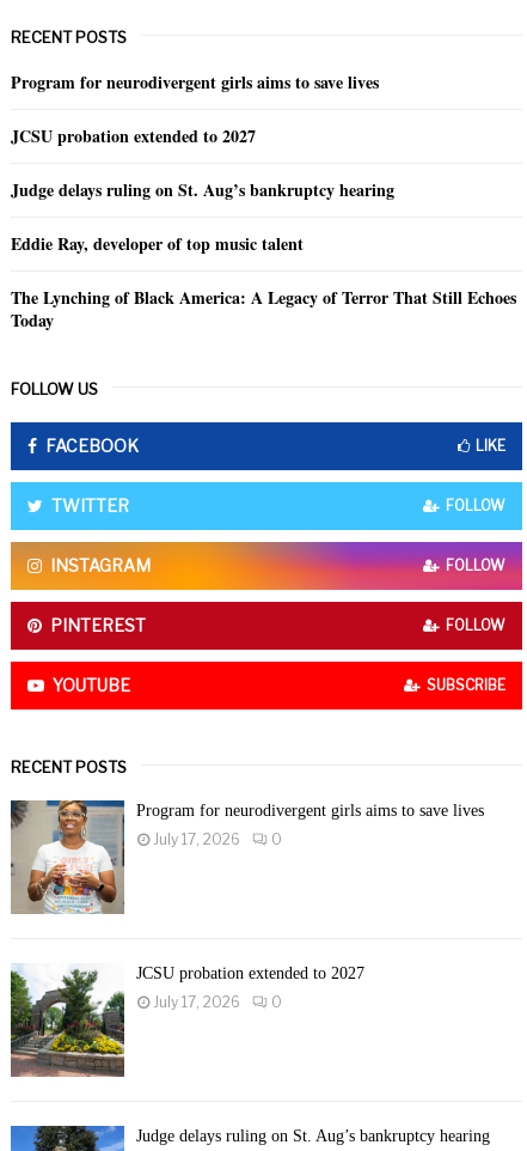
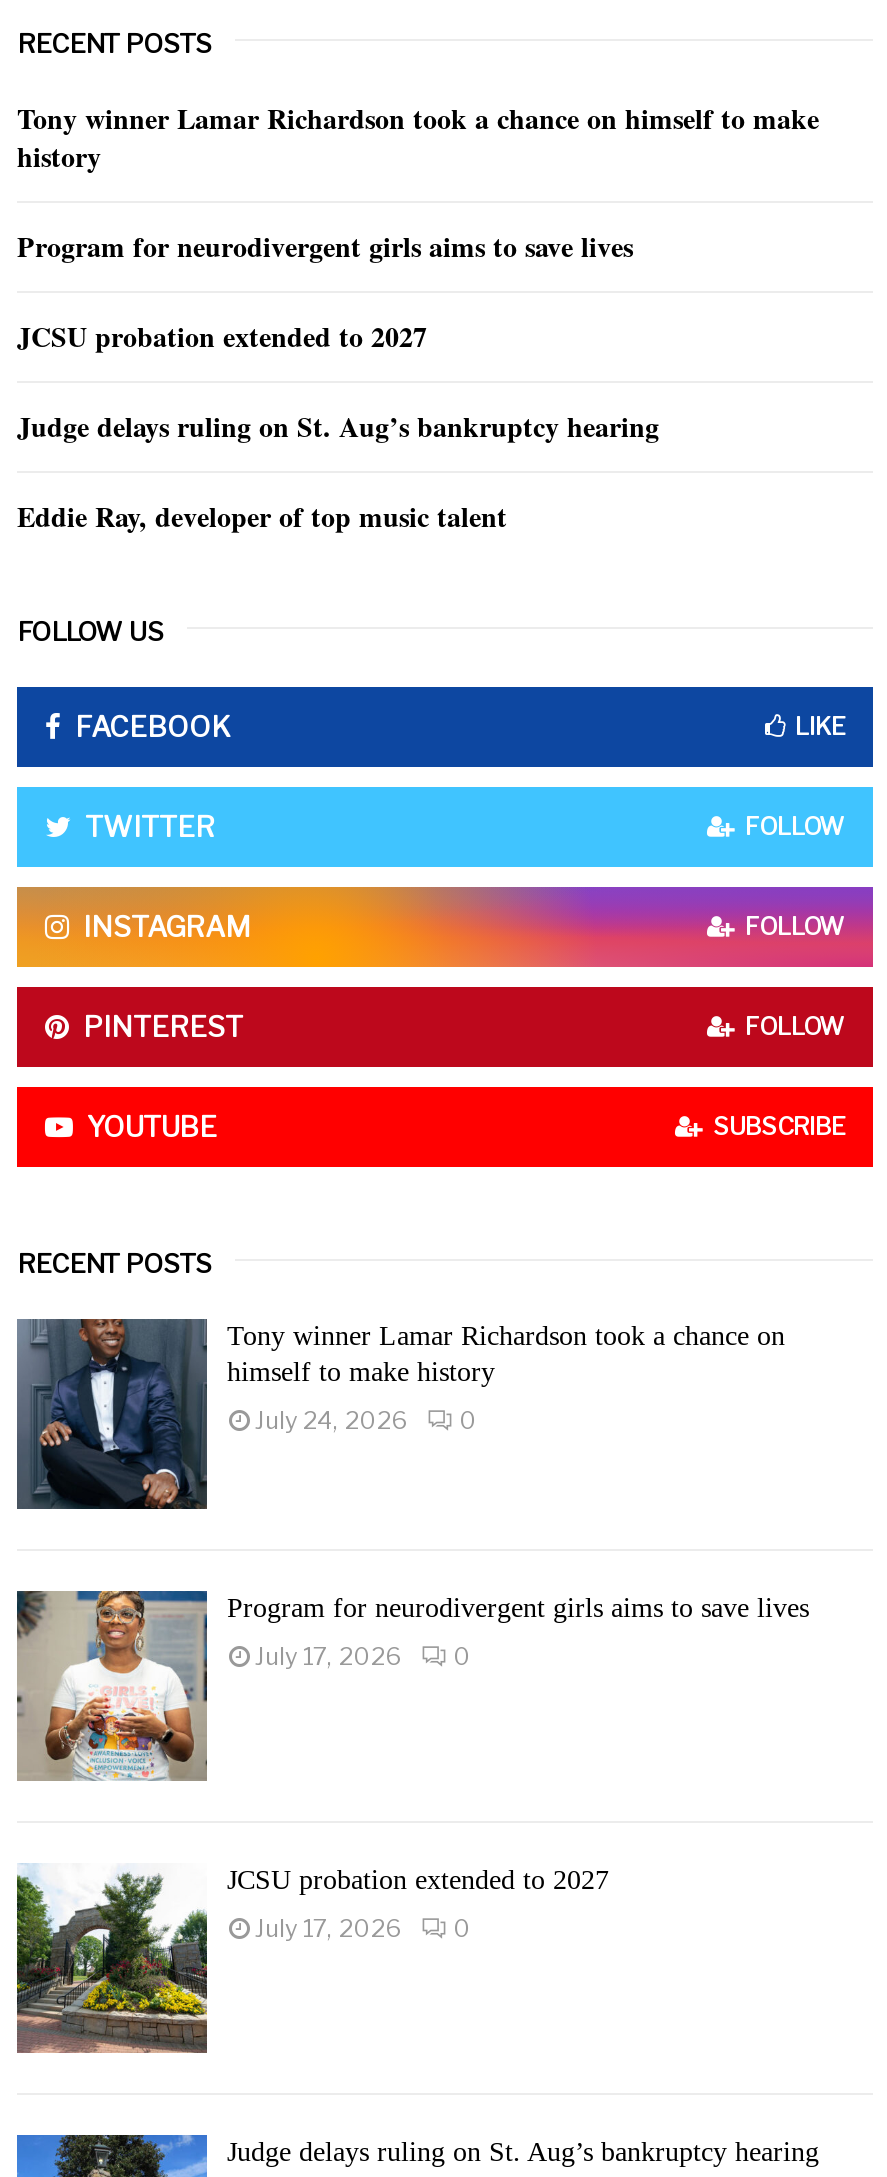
none -> [17,96,819,176] Tony winner Lamar Richardson took a chance on himself to make | history
[11,284,516,332] The Lynching of Black America: A Legacy of Terror That Still Echoes | Today -> none
none -> [17,1319,785,1511] [image] | Tony winner Lamar Richardson took a chance on | himself to make history | July 24, 2026 | 0

